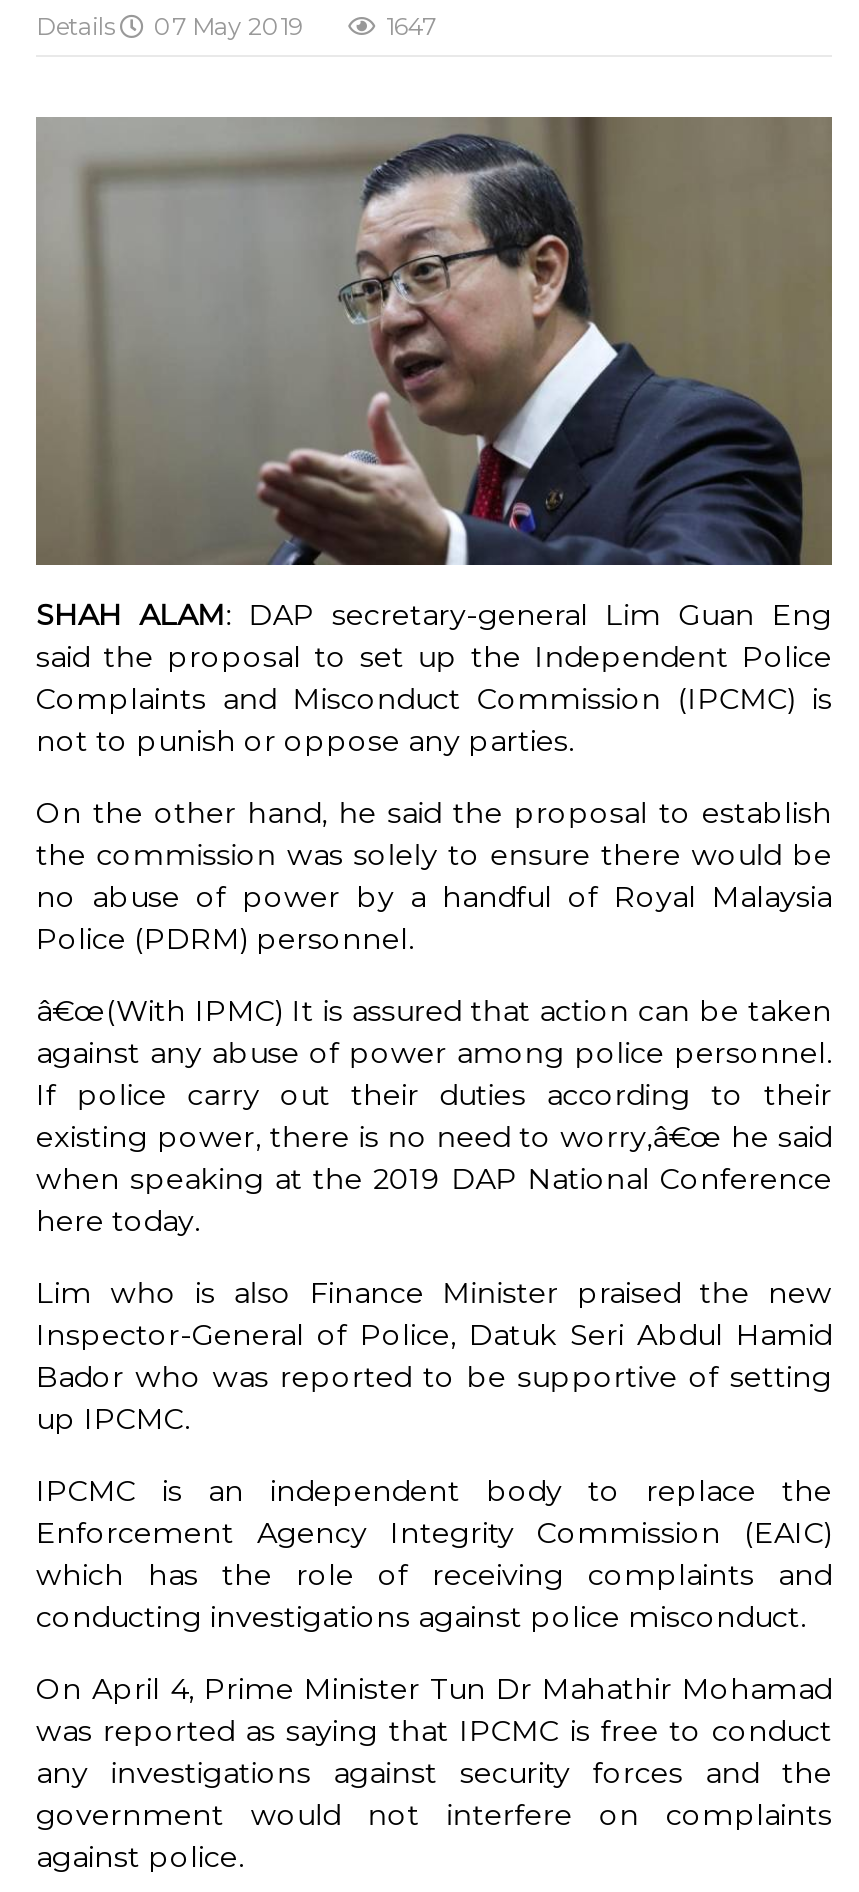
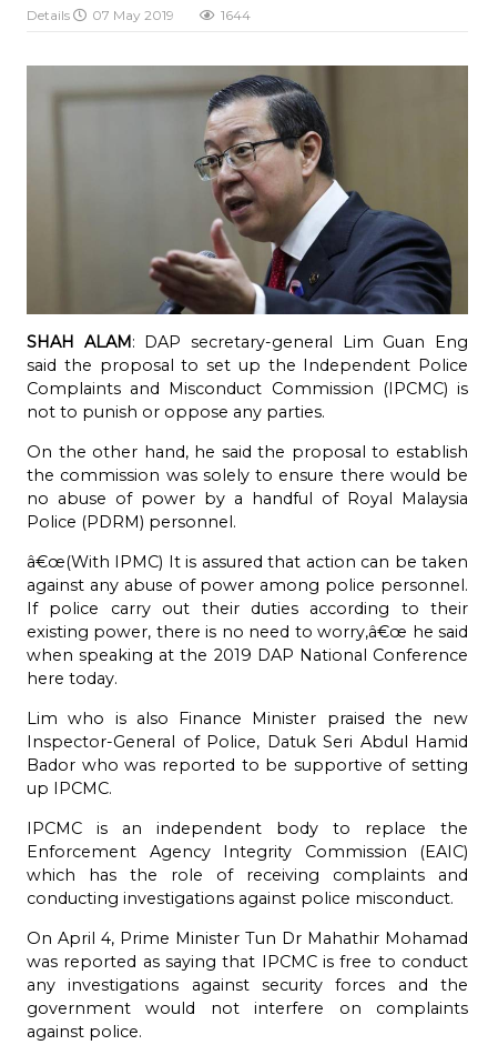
[386,11,436,41] 1647 -> [221,7,251,23] 1644

